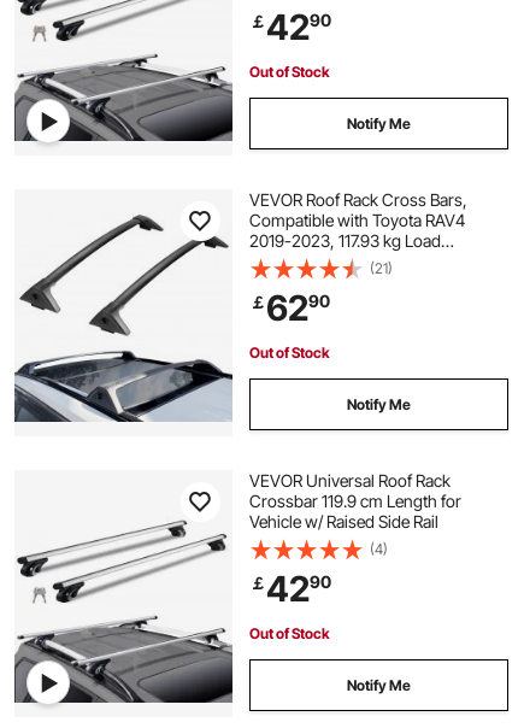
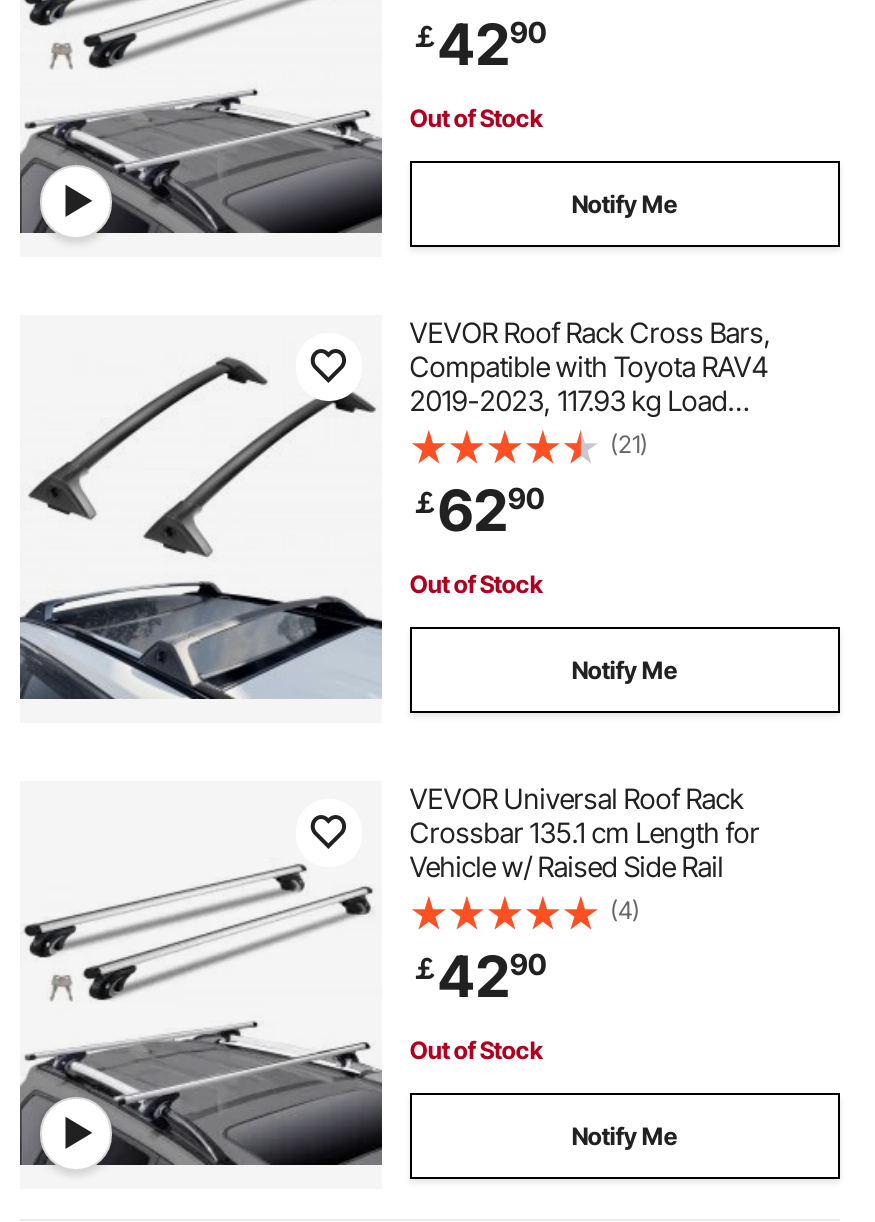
[249,491,461,511] Crossbar 119.9 cm Length for -> [410,815,760,849] Crossbar 135.1 cm Length for

